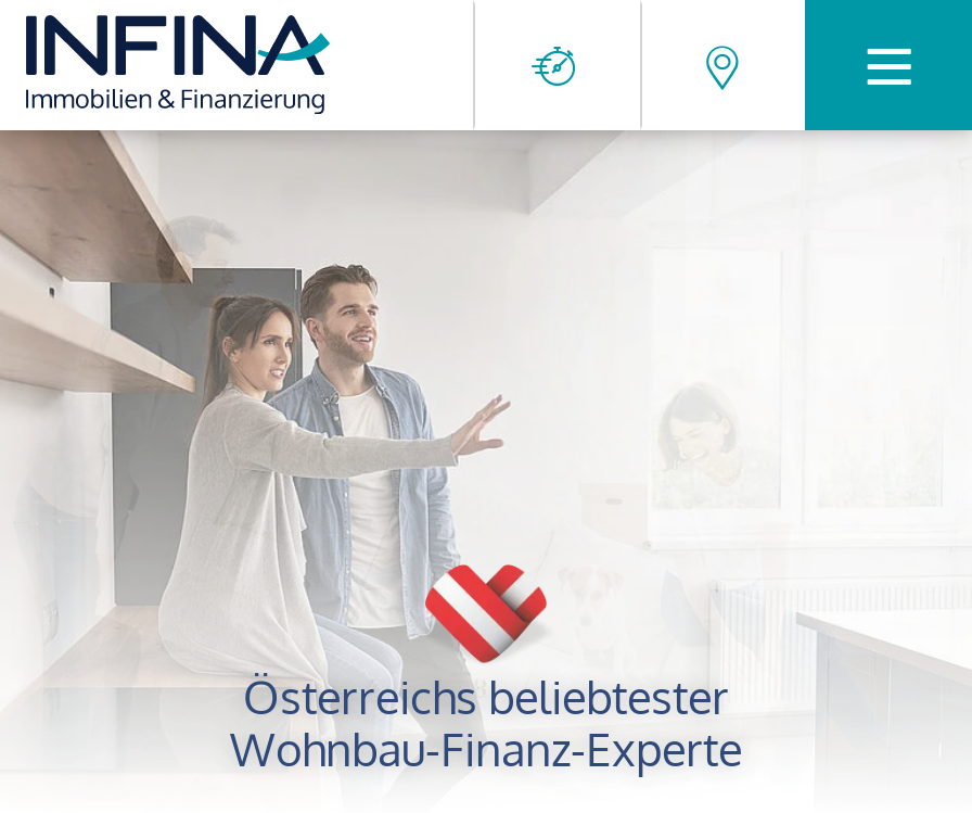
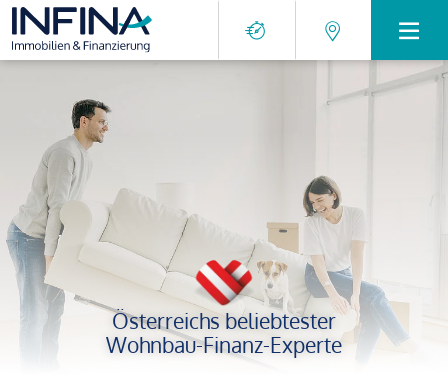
[7,130,965,714] [image] -> [3,61,445,330] [image]

